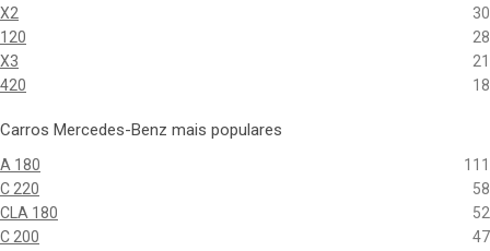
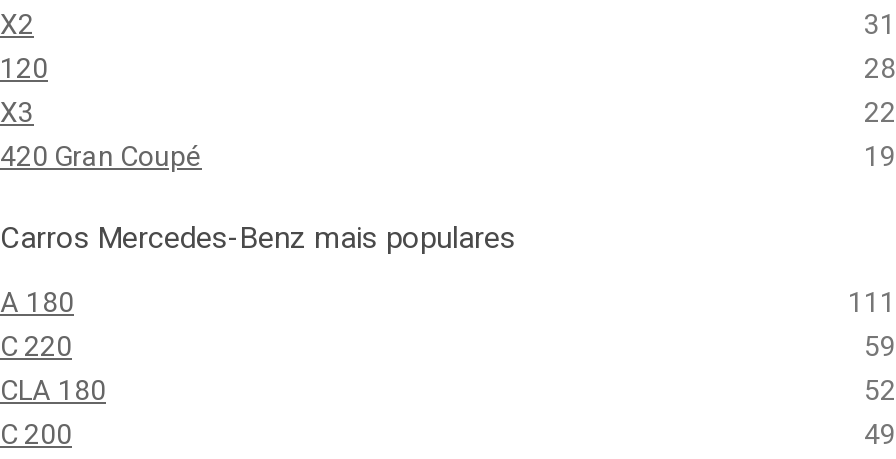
[472,4,490,22] 30 -> [864,8,896,40] 31
[0,52,490,94] 21 | 420 | 18 -> [0,96,896,172] 22 | 420 Gran Coupé | 19
[472,180,490,198] 58 -> [864,330,896,362] 59
[472,228,490,246] 47 -> [864,418,896,450] 49

